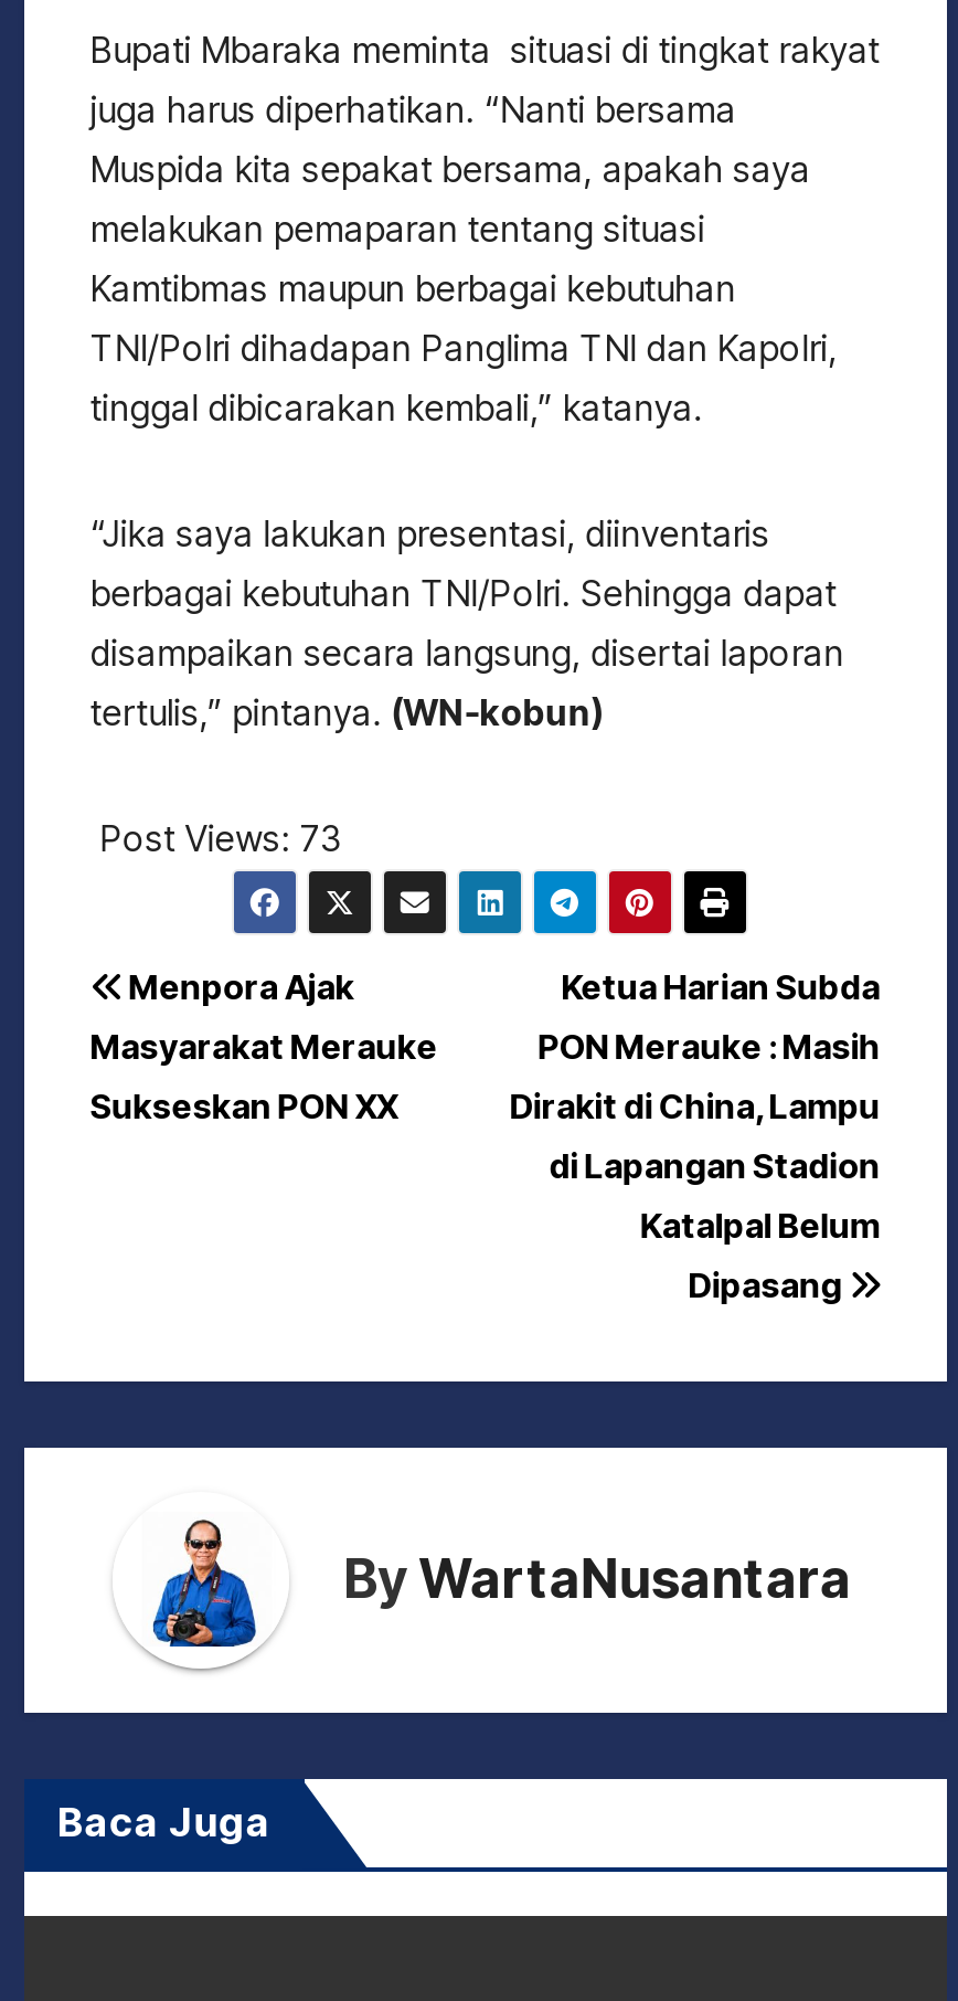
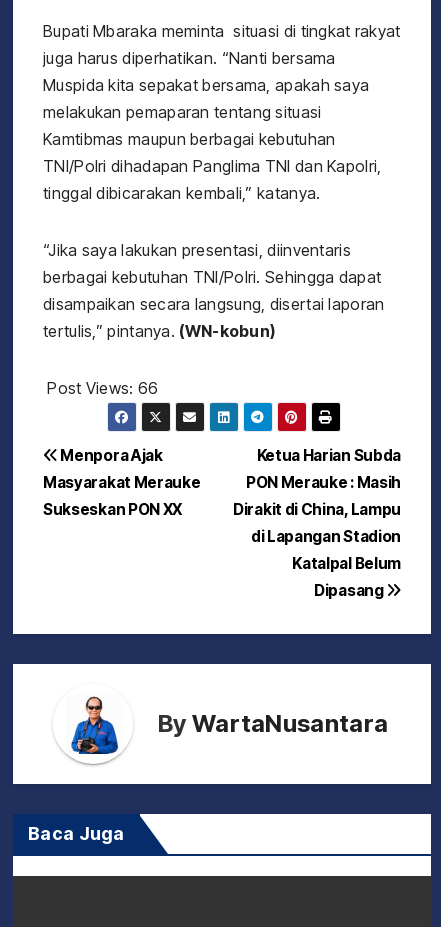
[100,816,341,860] Post Views: 73 -> [47,378,158,398] Post Views: 66

